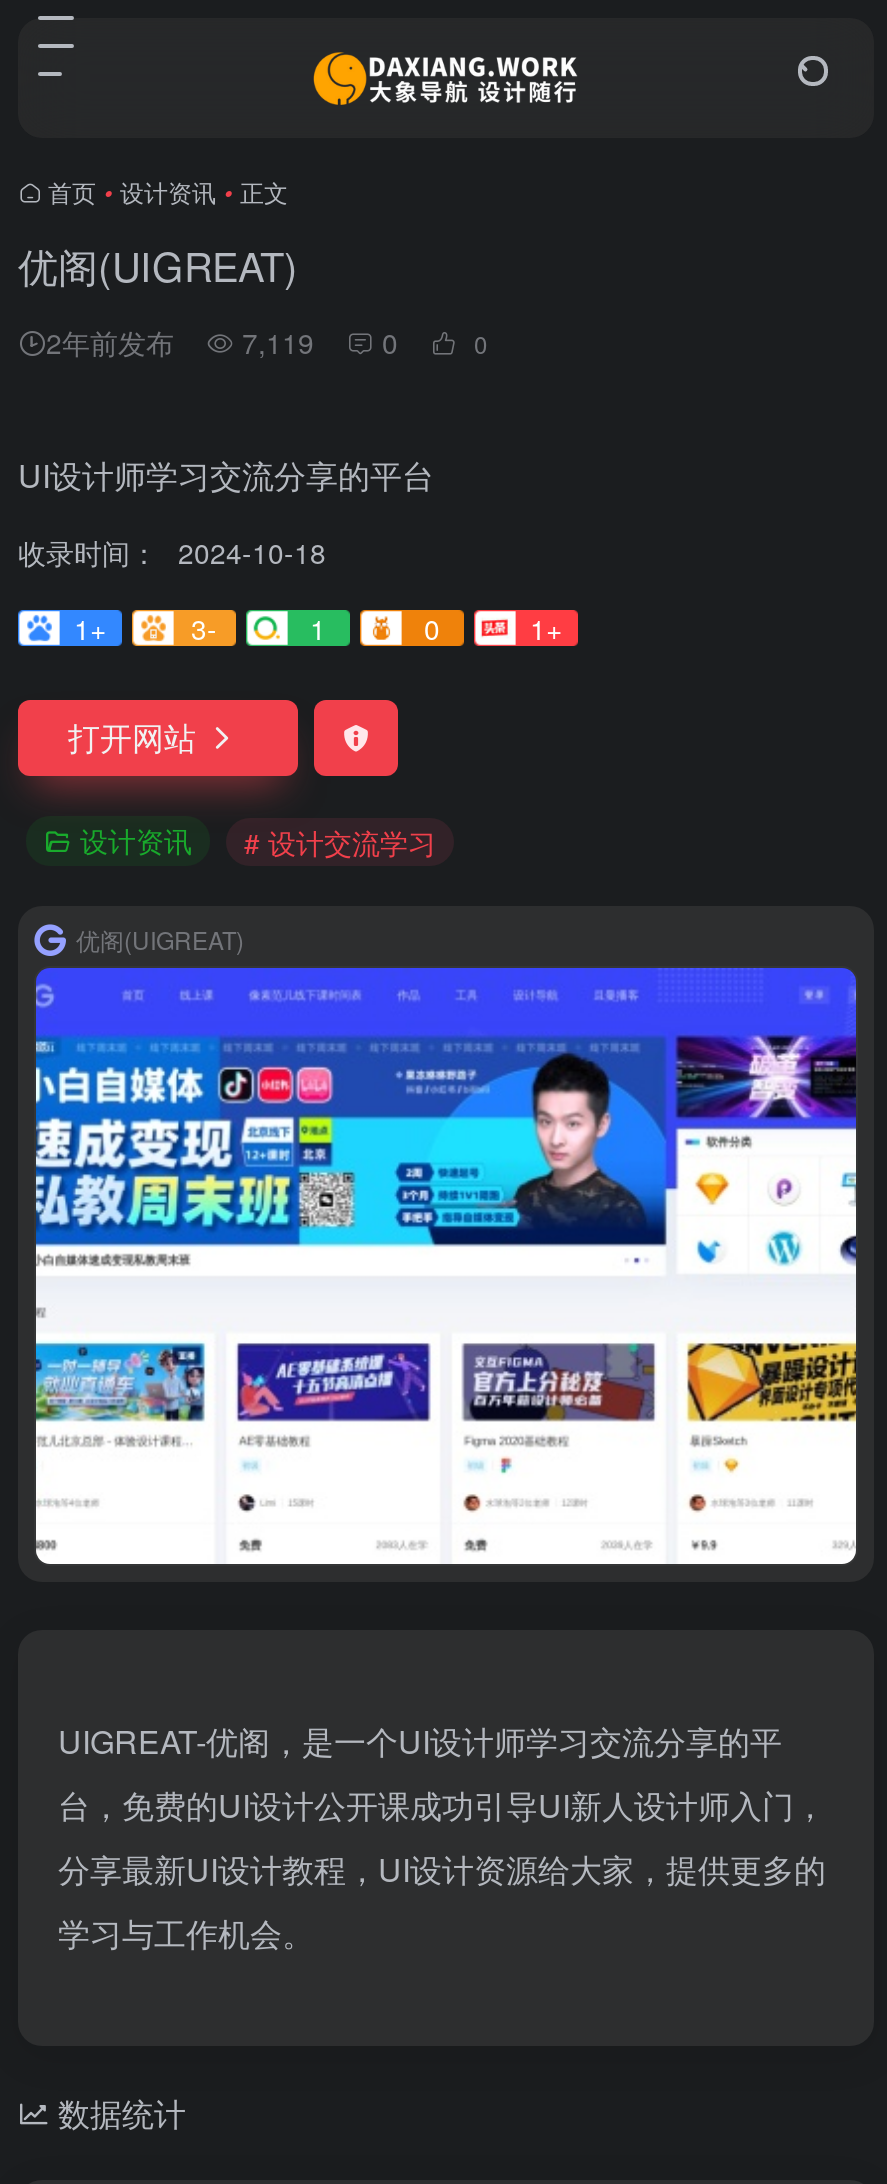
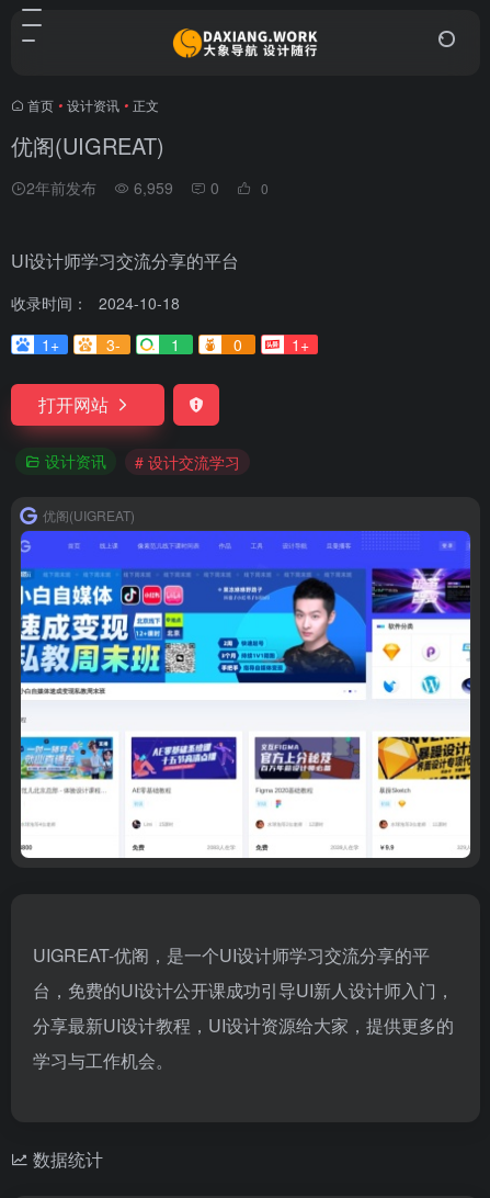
[46,322,398,362] 2年前发布 7,119 0 -> [26,177,219,199] 2年前发布 6,959 0

